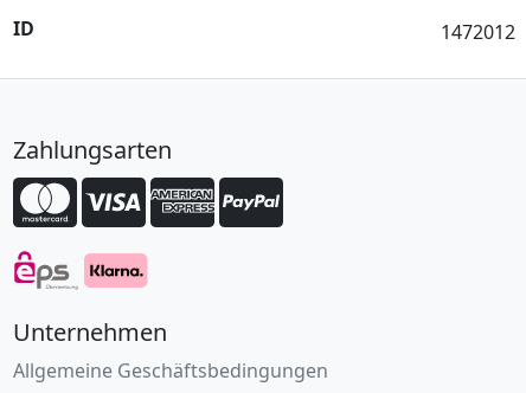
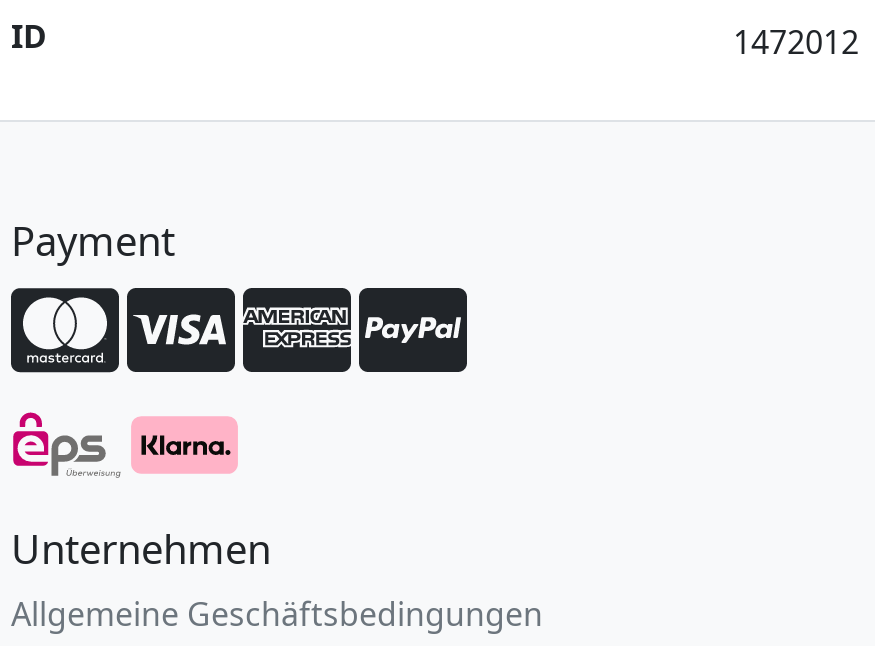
[13,134,172,166] Zahlungsarten -> [11,214,175,268] Payment

